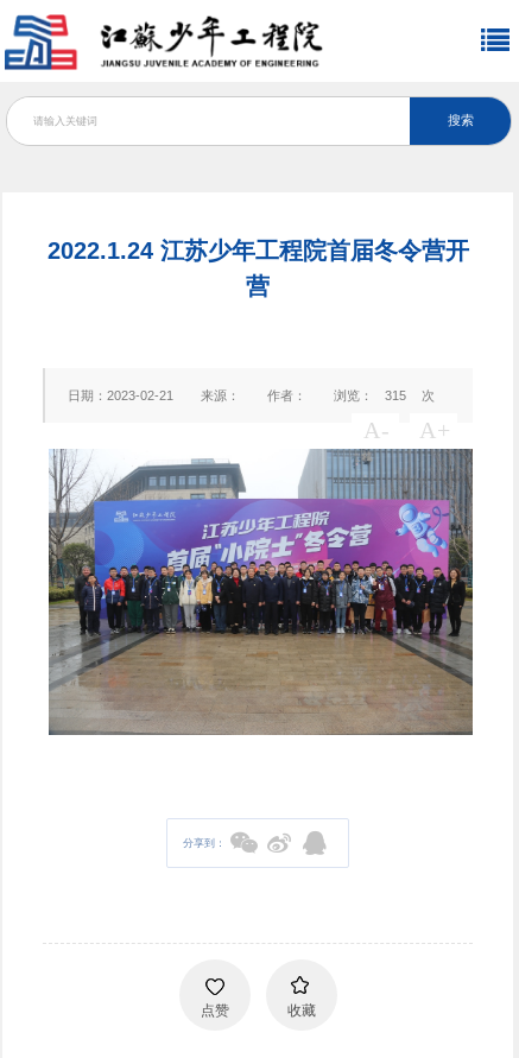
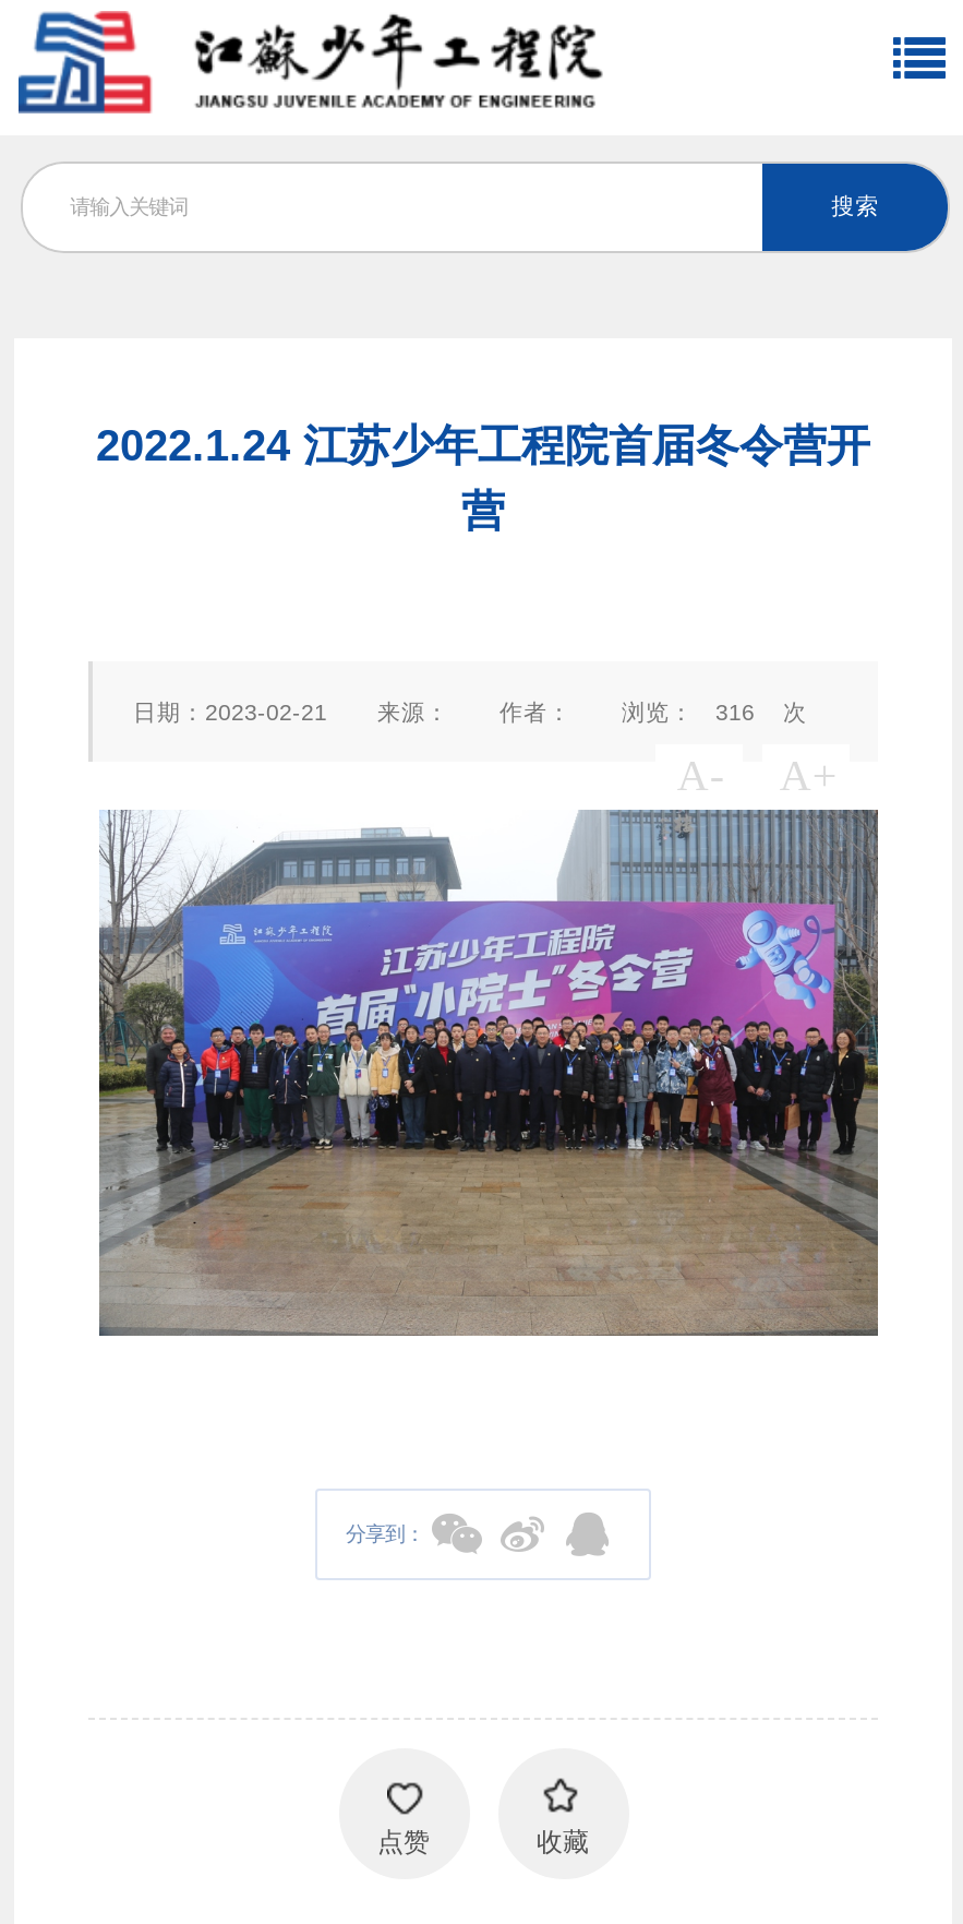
[67,388,434,402] 日期：2023-02-21 来源： 作者： 浏览： 315 次 -> [133,698,807,724] 日期：2023-02-21 来源： 作者： 浏览： 316 次

